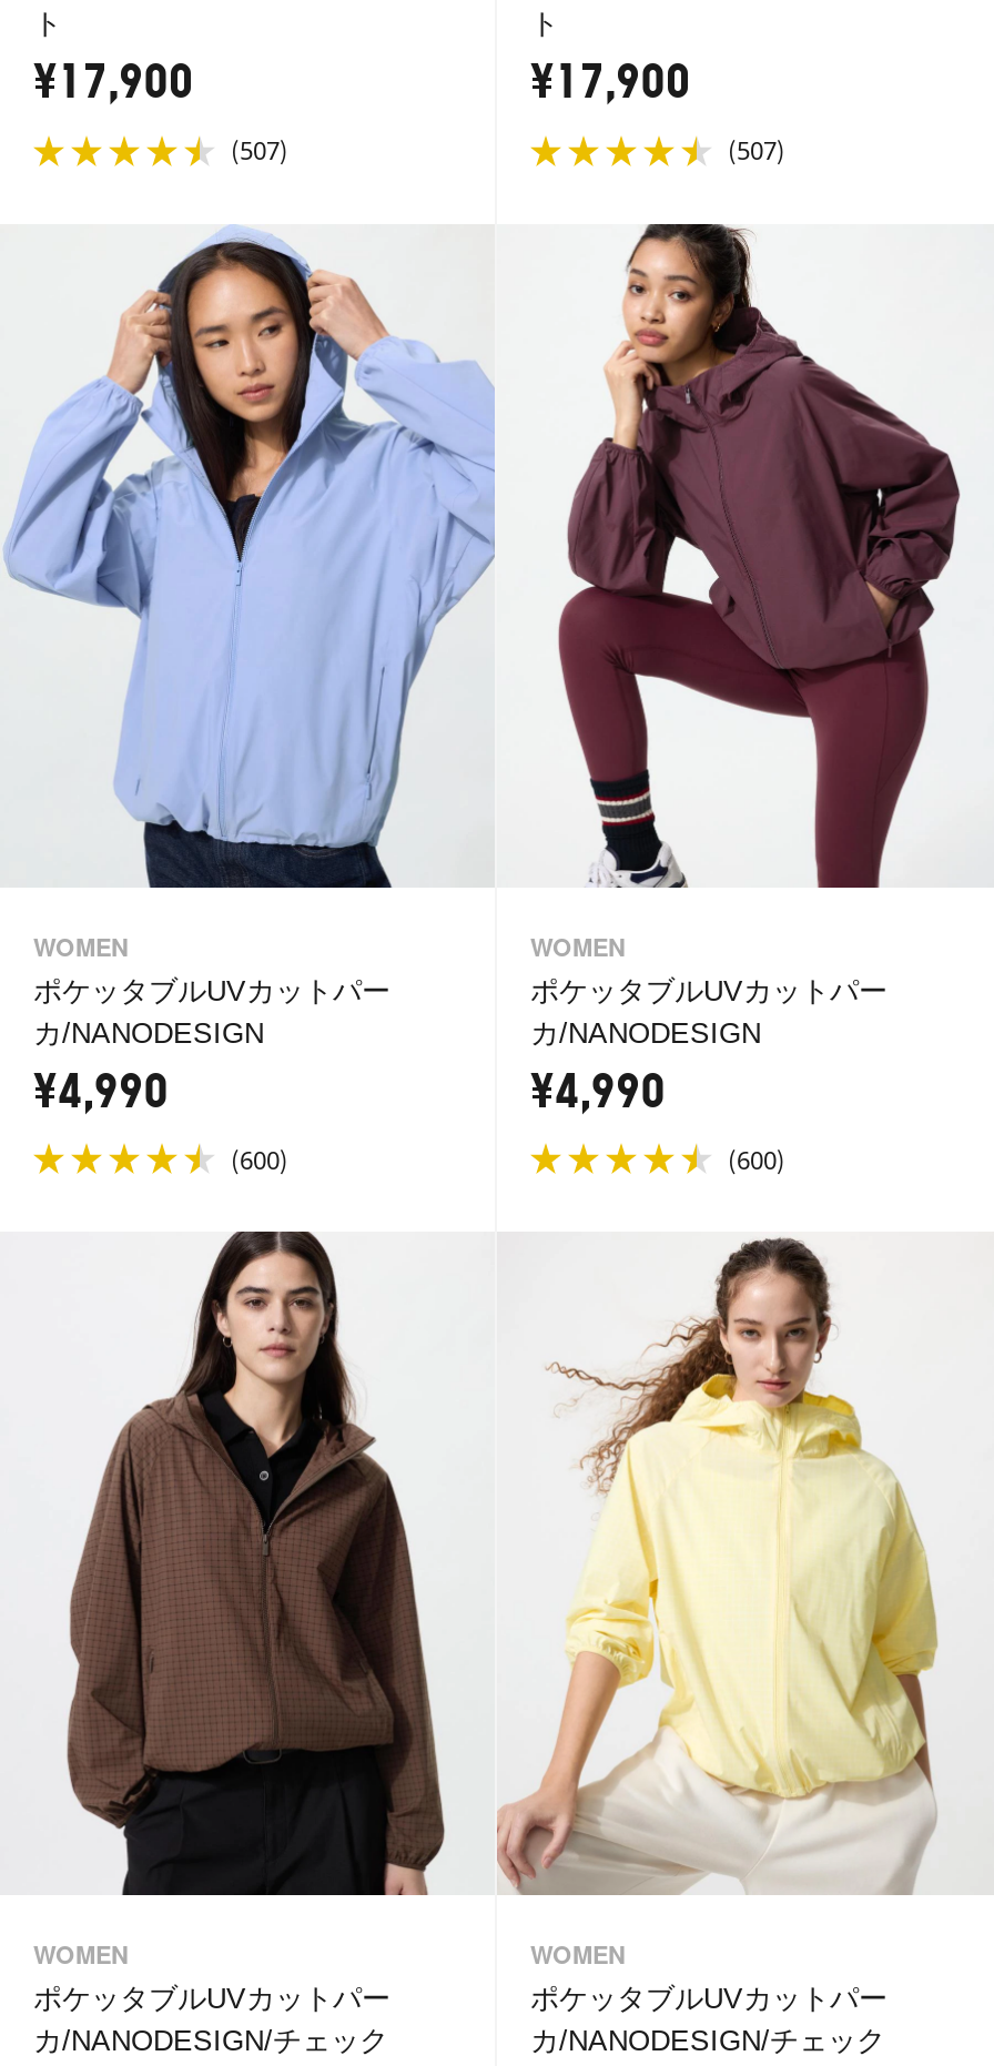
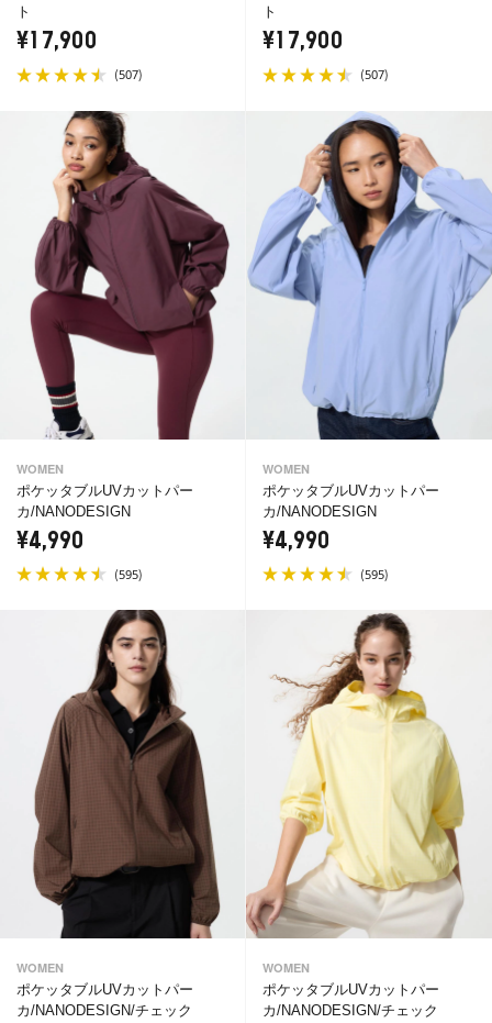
[7,222,987,890] [image] -> [3,110,489,441] [image]
[231,1140,288,1175] (600) -> [114,565,143,582] (595)
[728,1141,785,1176] (600) -> [360,564,389,582] (595)

